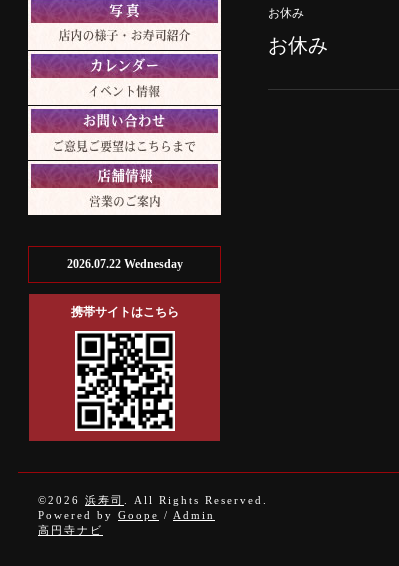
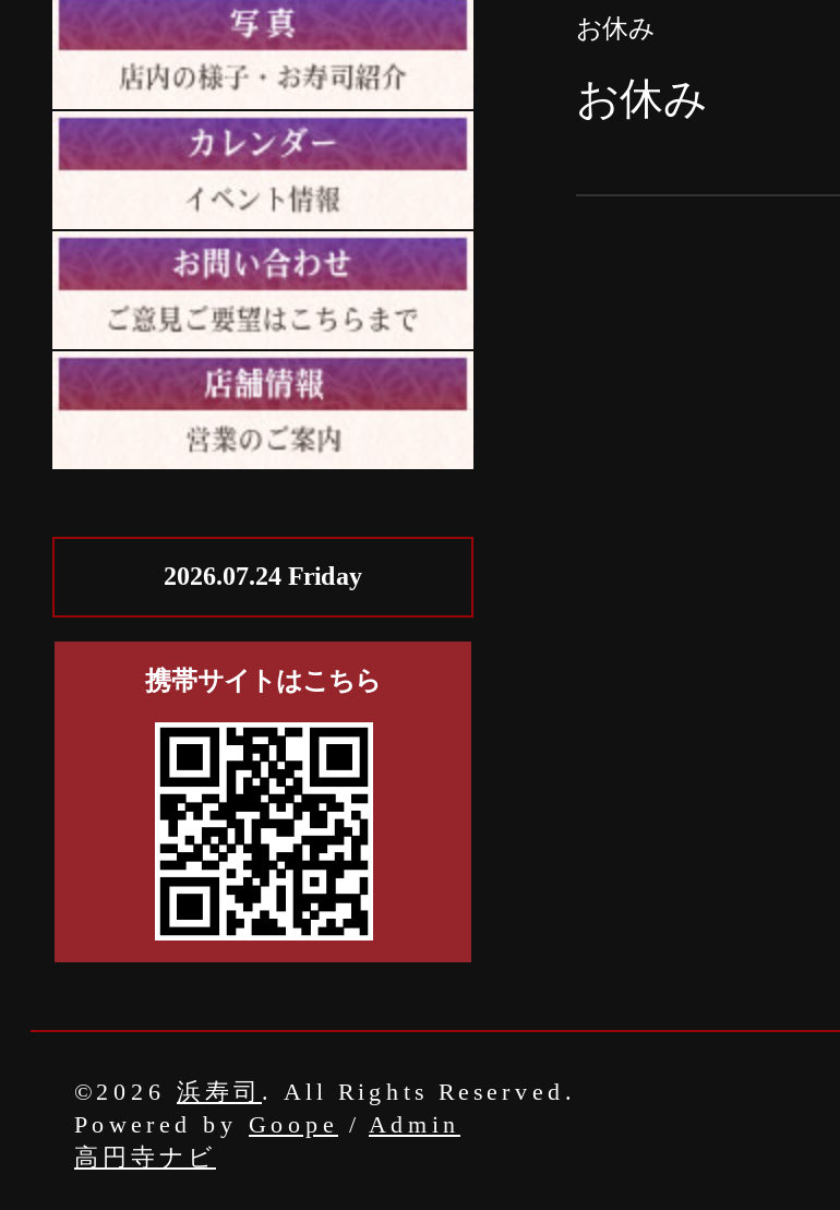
[66,257,182,271] 2026.07.22 Wednesday -> [164,561,362,591] 2026.07.24 Friday

